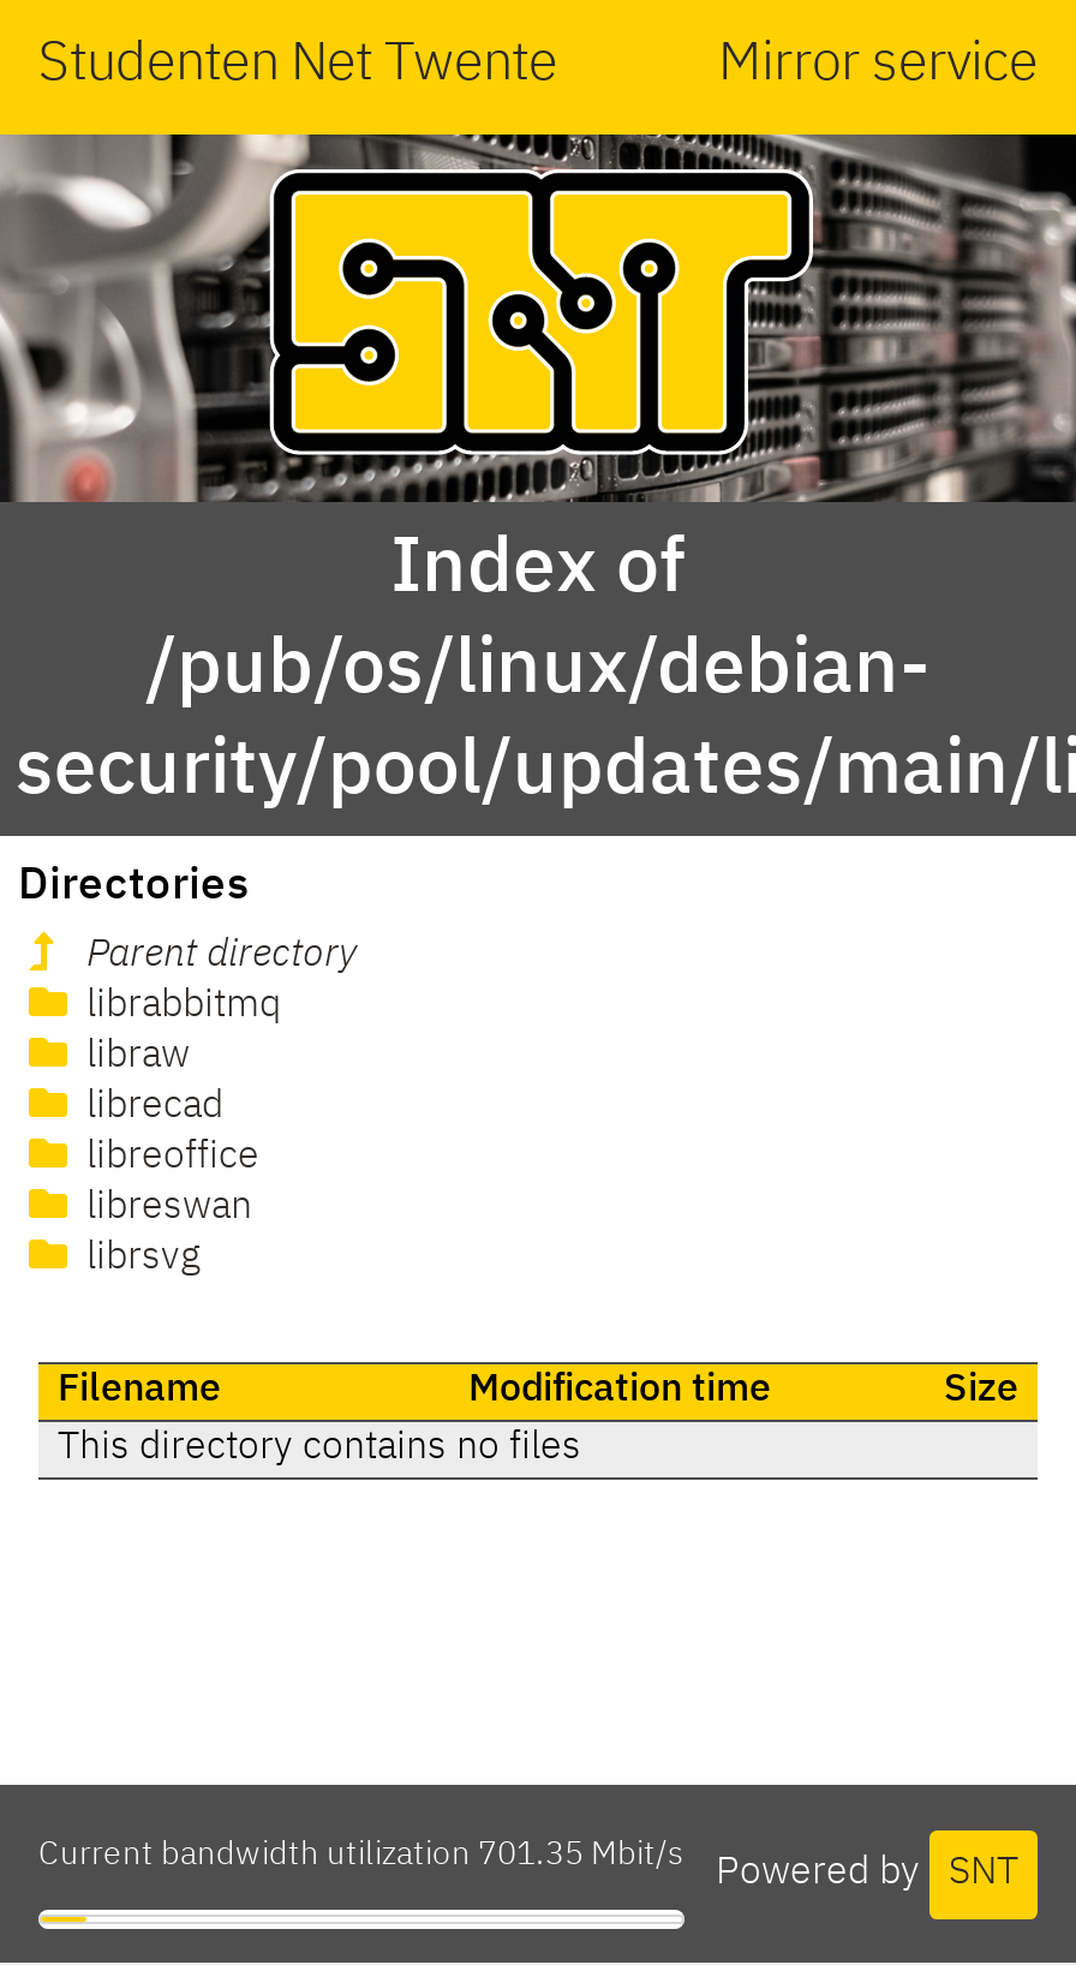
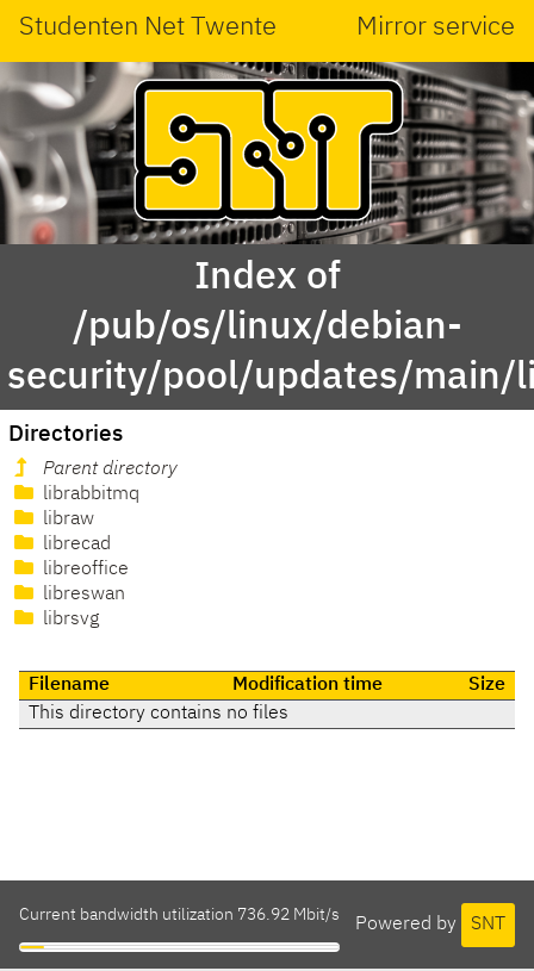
[38,1838,685,1872] Current bandwidth utilization 701.35 Mbit/s -> [19,907,340,924] Current bandwidth utilization 736.92 Mbit/s

